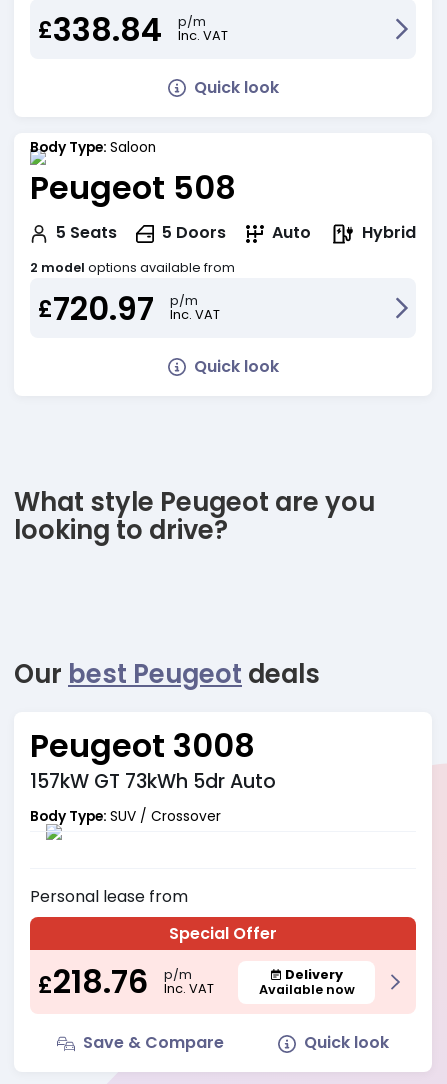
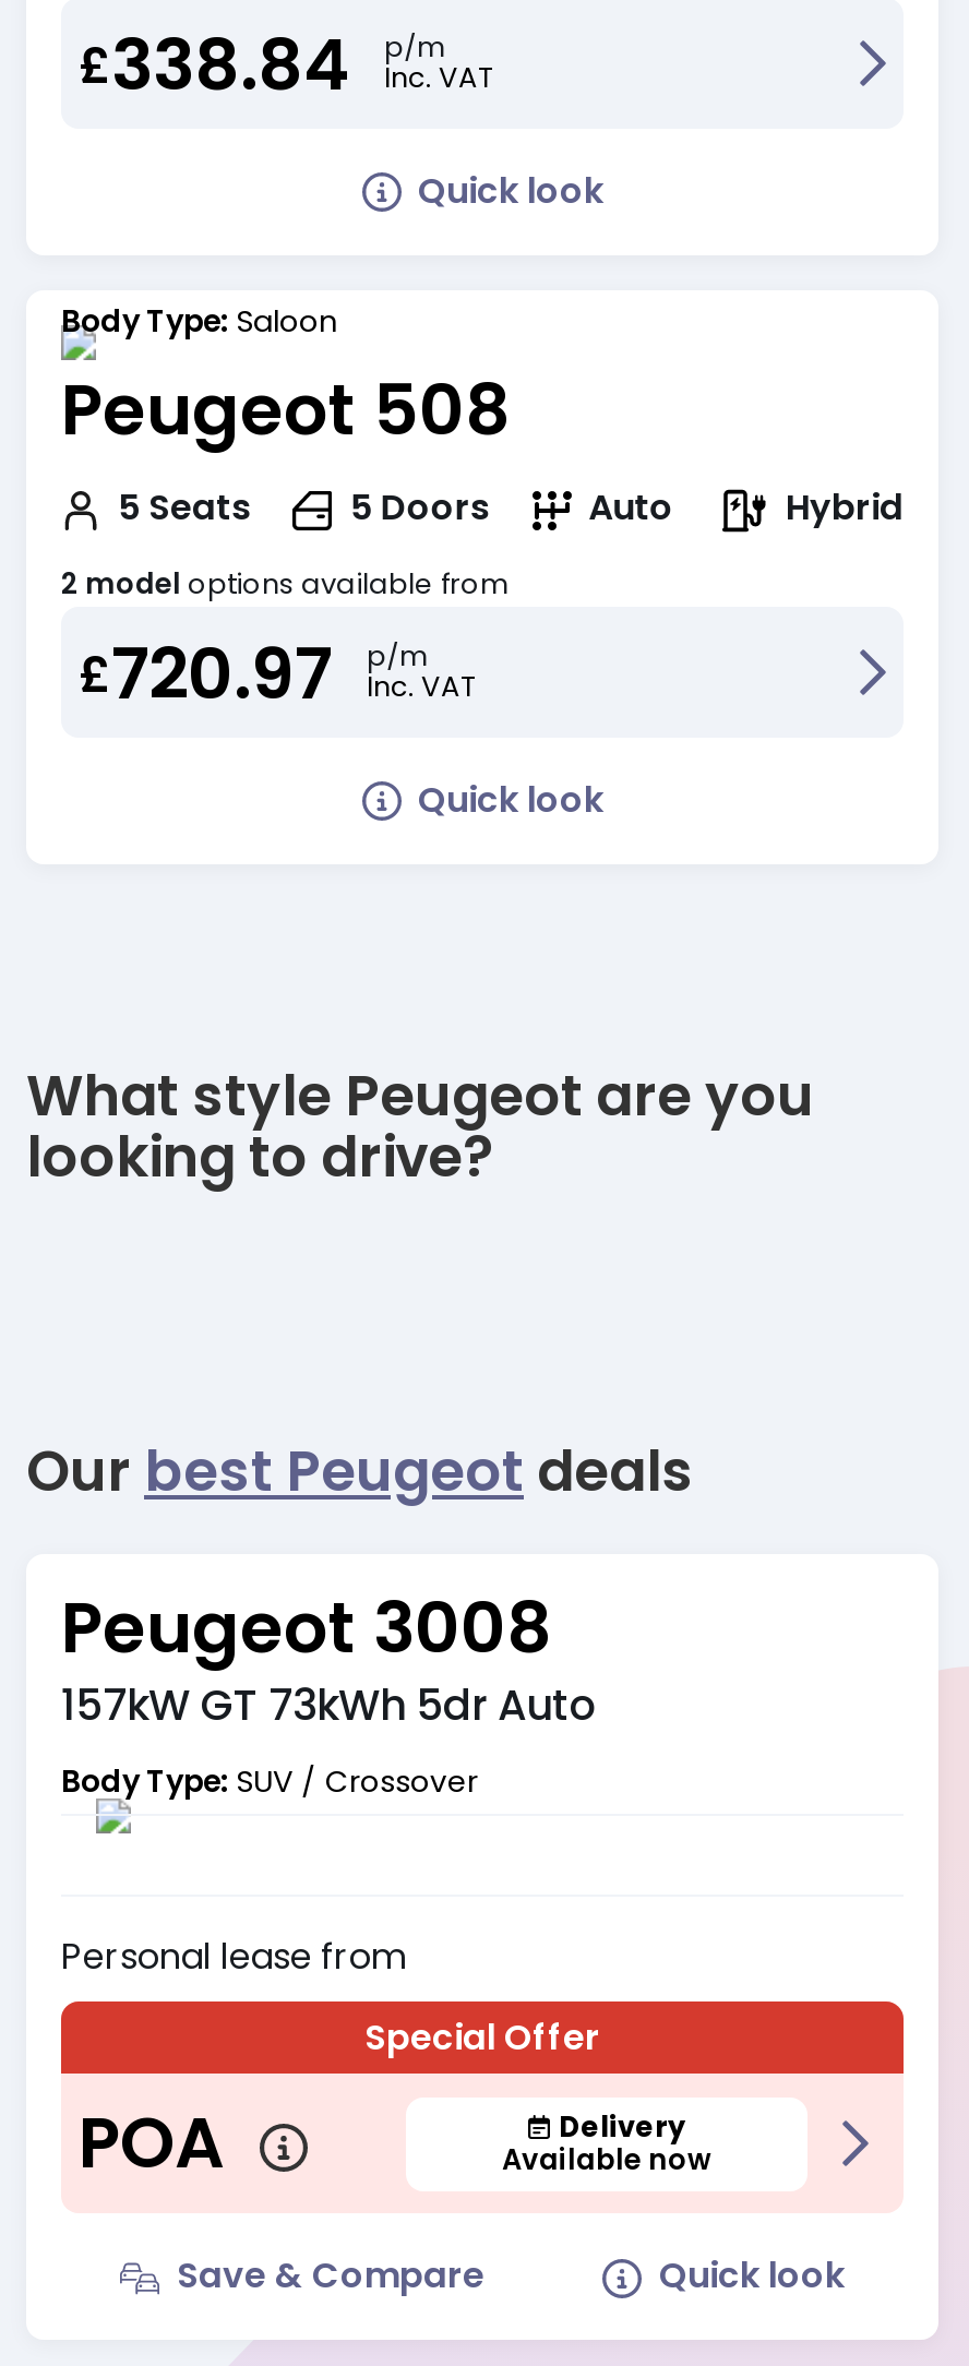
[38,959,214,1004] £218.76 | p/m | Inc. VAT -> [79,2094,225,2192] POA

